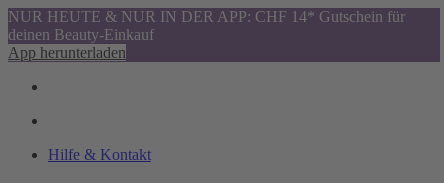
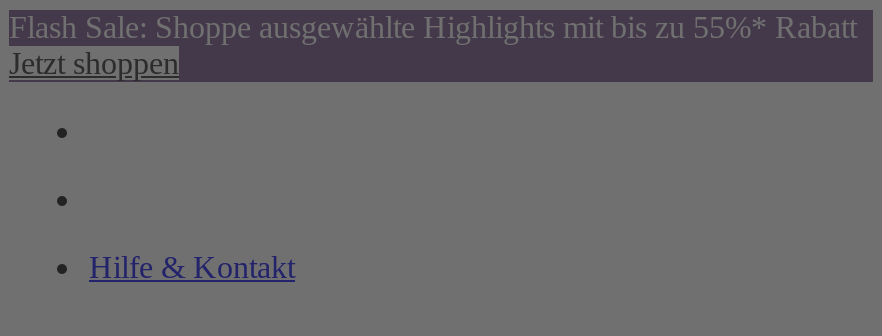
[8,8,405,61] NUR HEUTE & NUR IN DER APP: CHF 14* Gutschein für | deinen Beauty-Einkauf | App herunterladen -> [9,10,857,80] Flash Sale: Shoppe ausgewählte Highlights mit bis zu 55%* Rabatt | Jetzt shoppen

